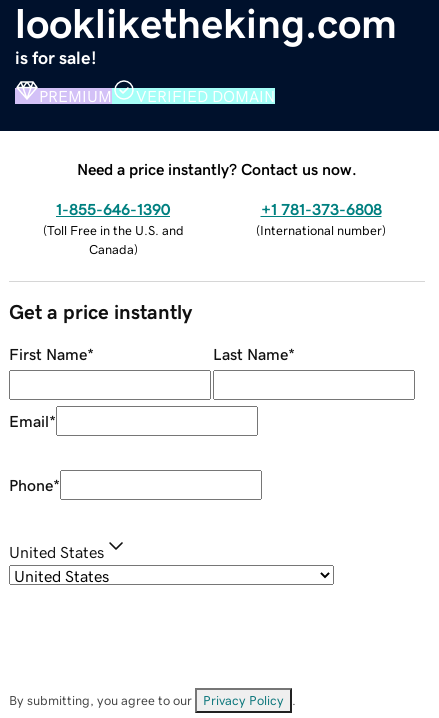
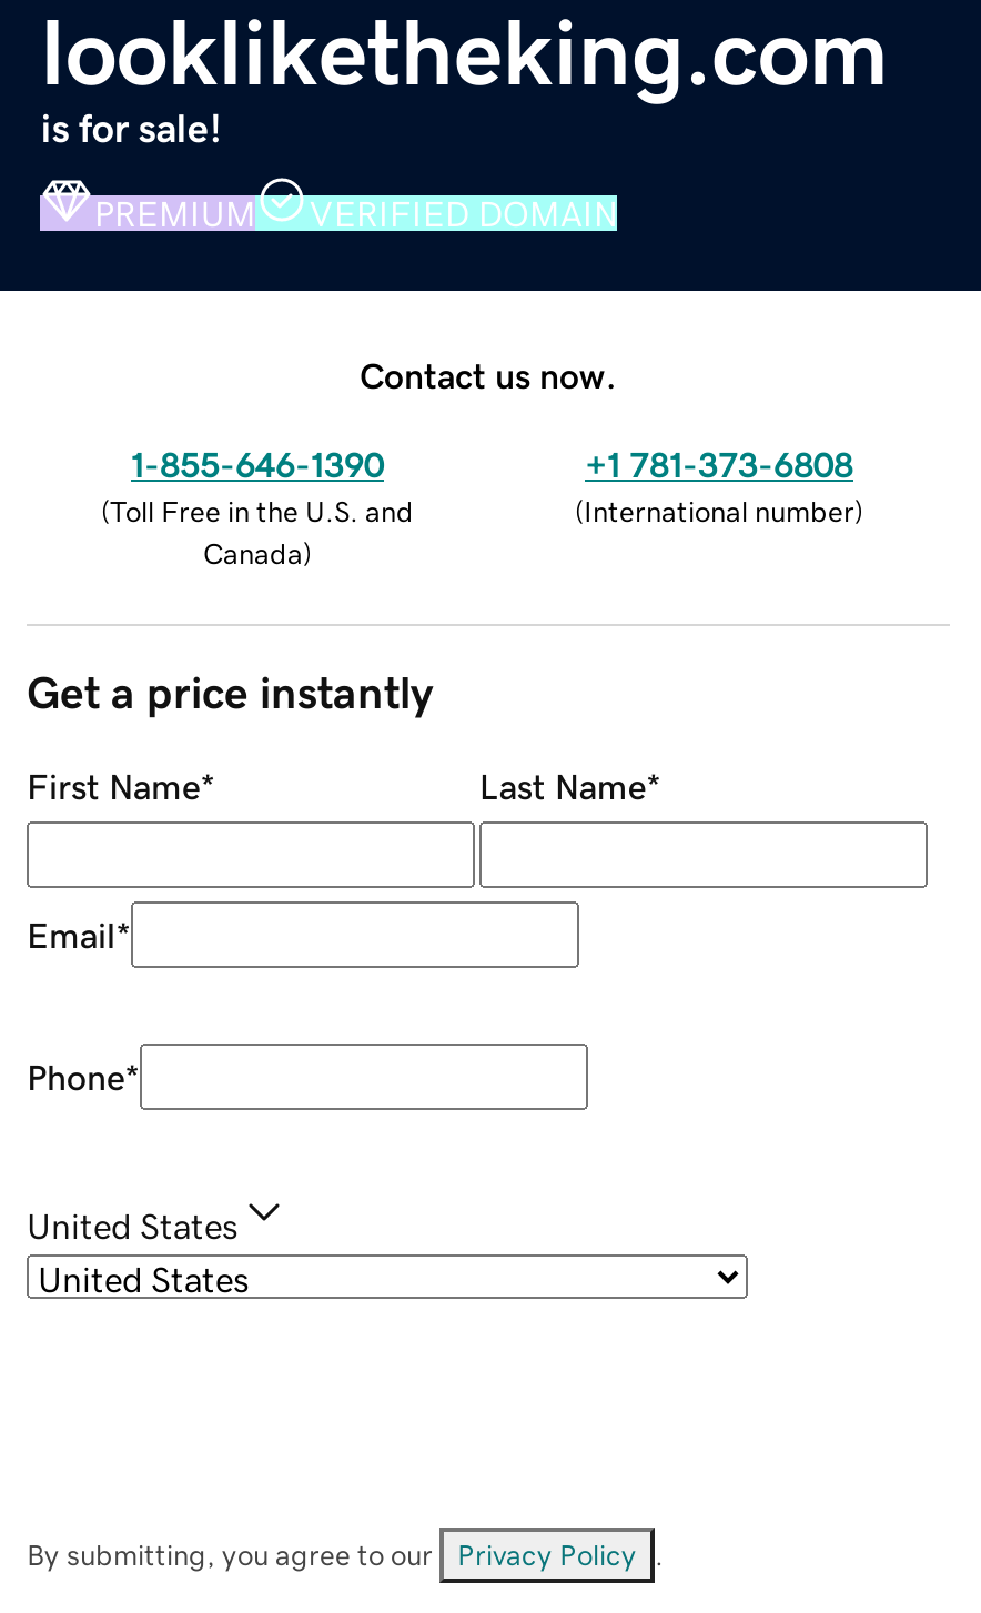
[77,161,357,177] Need a price instantly? Contact us now. -> [360,357,617,392] Contact us now.

